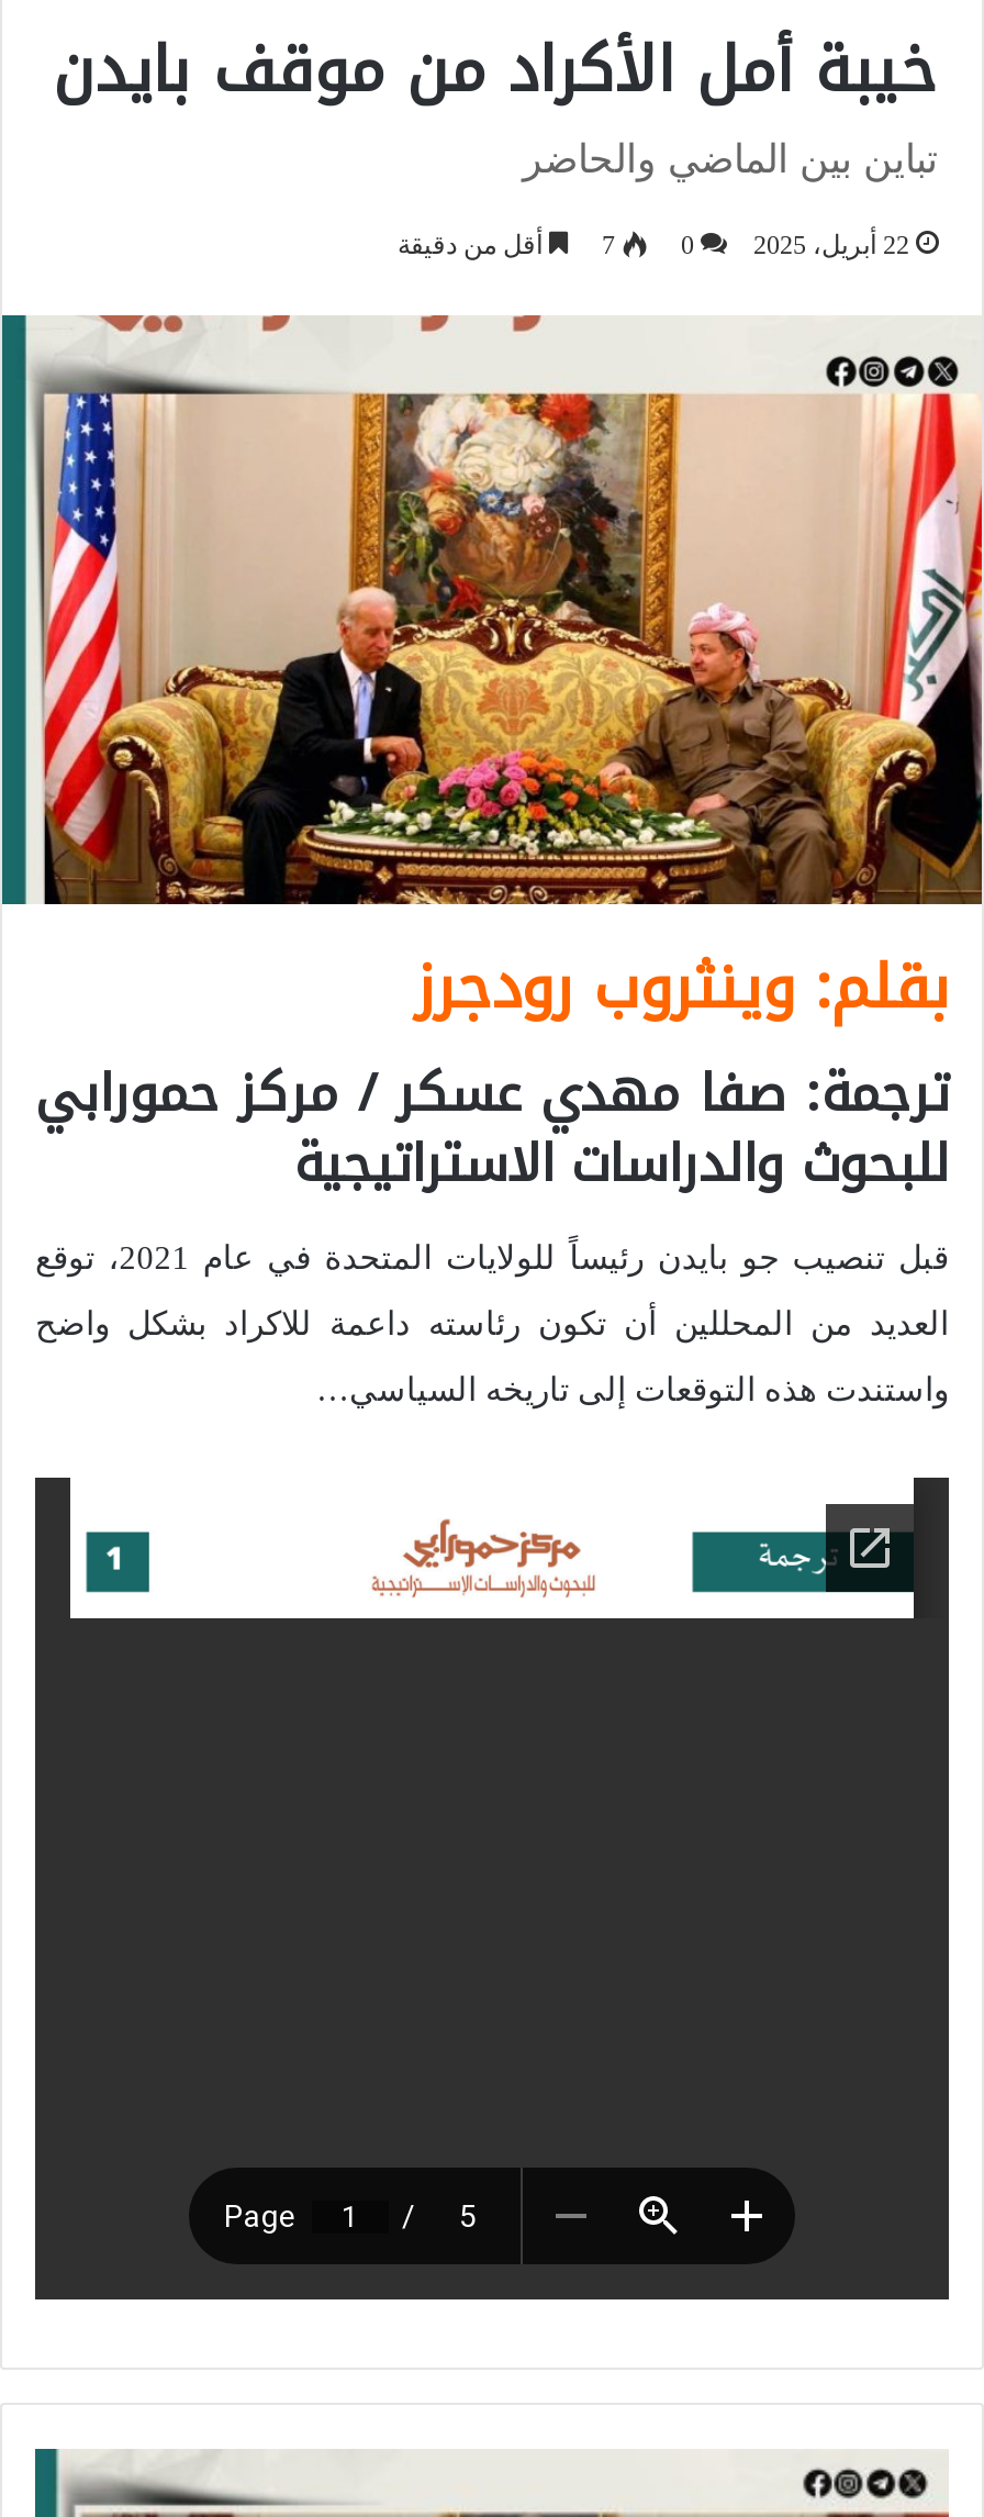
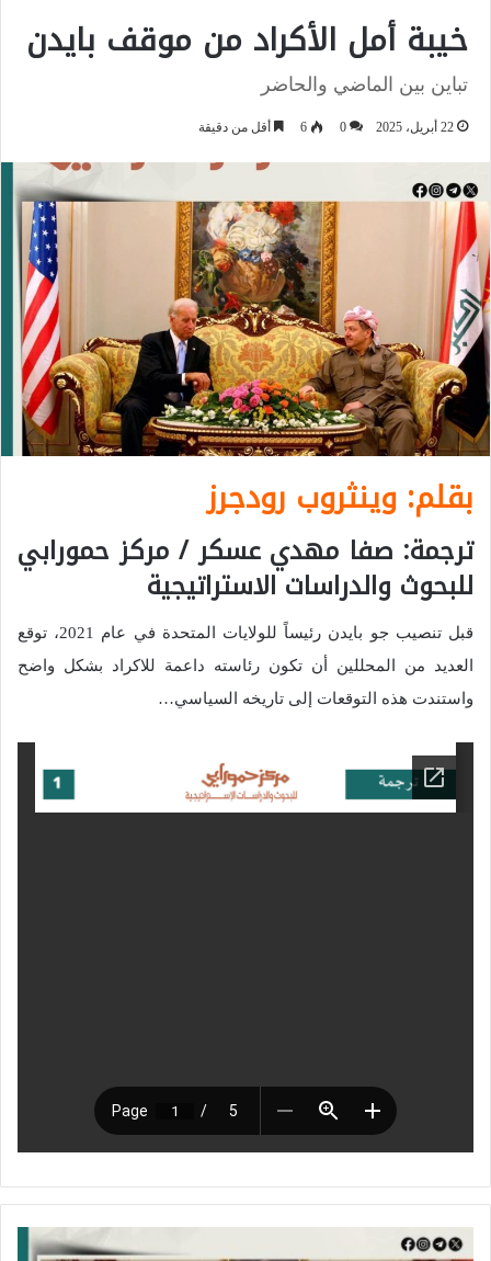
[602,229,615,259] 7 -> [300,119,307,134] 6

